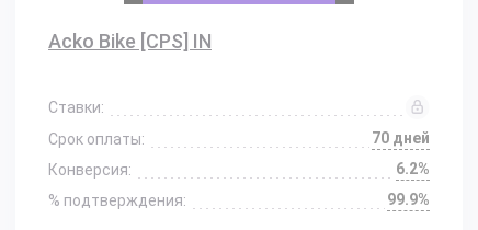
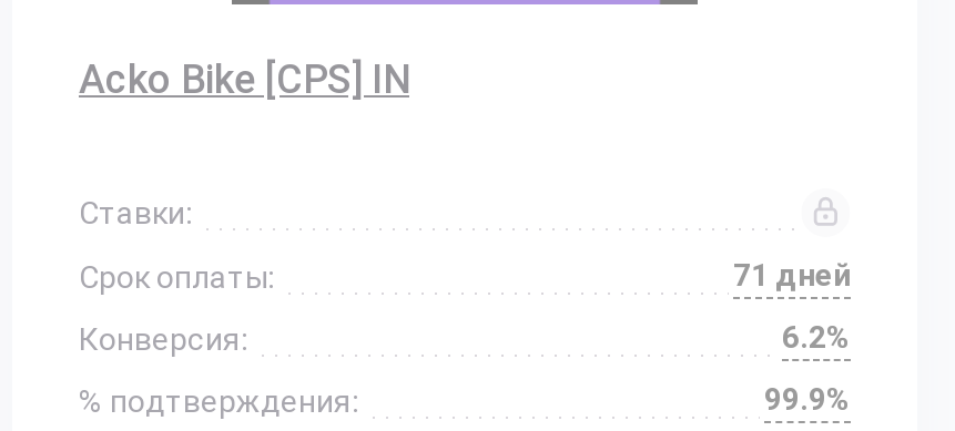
[372,129,430,147] 70 дней -> [733,257,851,293] 71 дней

